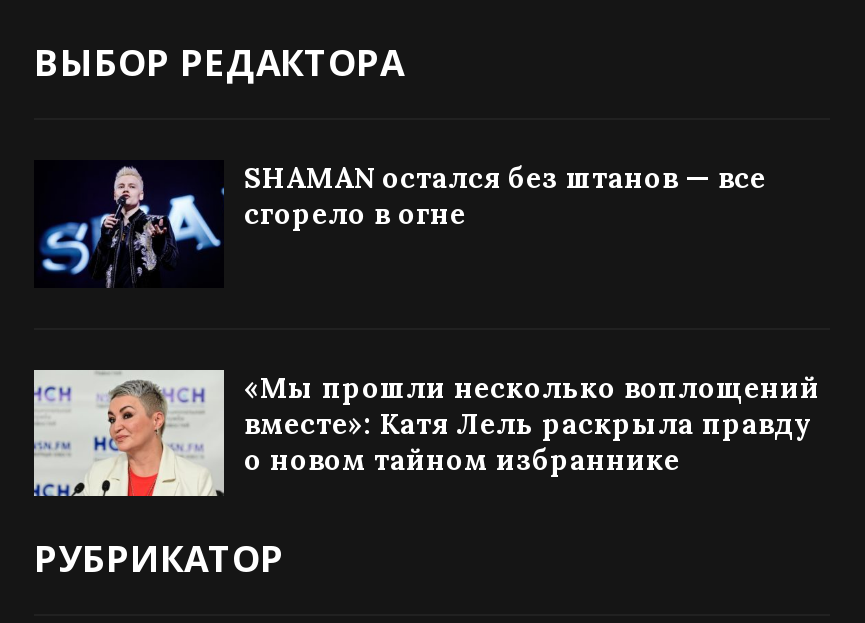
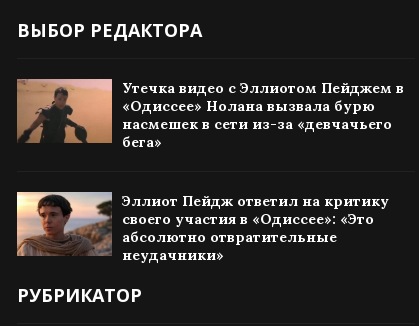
[34,160,766,288] [image] | SHAMAN остался без штанов — все | сгорело в огне -> [16,78,404,151] [image] | Утечка видео с Эллиотом Пейджем в | «Одиссее» Нолана вызвала бурю | насмешек в сети из-за «девчачьего | бега»
[32,368,820,500] [image] | «Мы прошли несколько воплощений | вместе»: Катя Лель раскрыла правду | о новом тайном избраннике -> [16,191,389,264] [image] | Эллиот Пейдж ответил на критику | своего участия в «Одиссее»: «Это | абсолютно отвратительные | неудачники»

